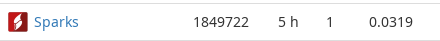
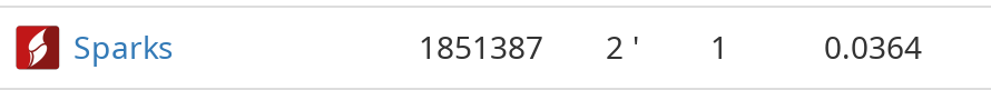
[193,12,299,31] 1849722 | 5 h -> [419,26,639,69] 1851387 | 2 '
[369,12,413,31] 0.0319 -> [824,26,922,69] 0.0364

